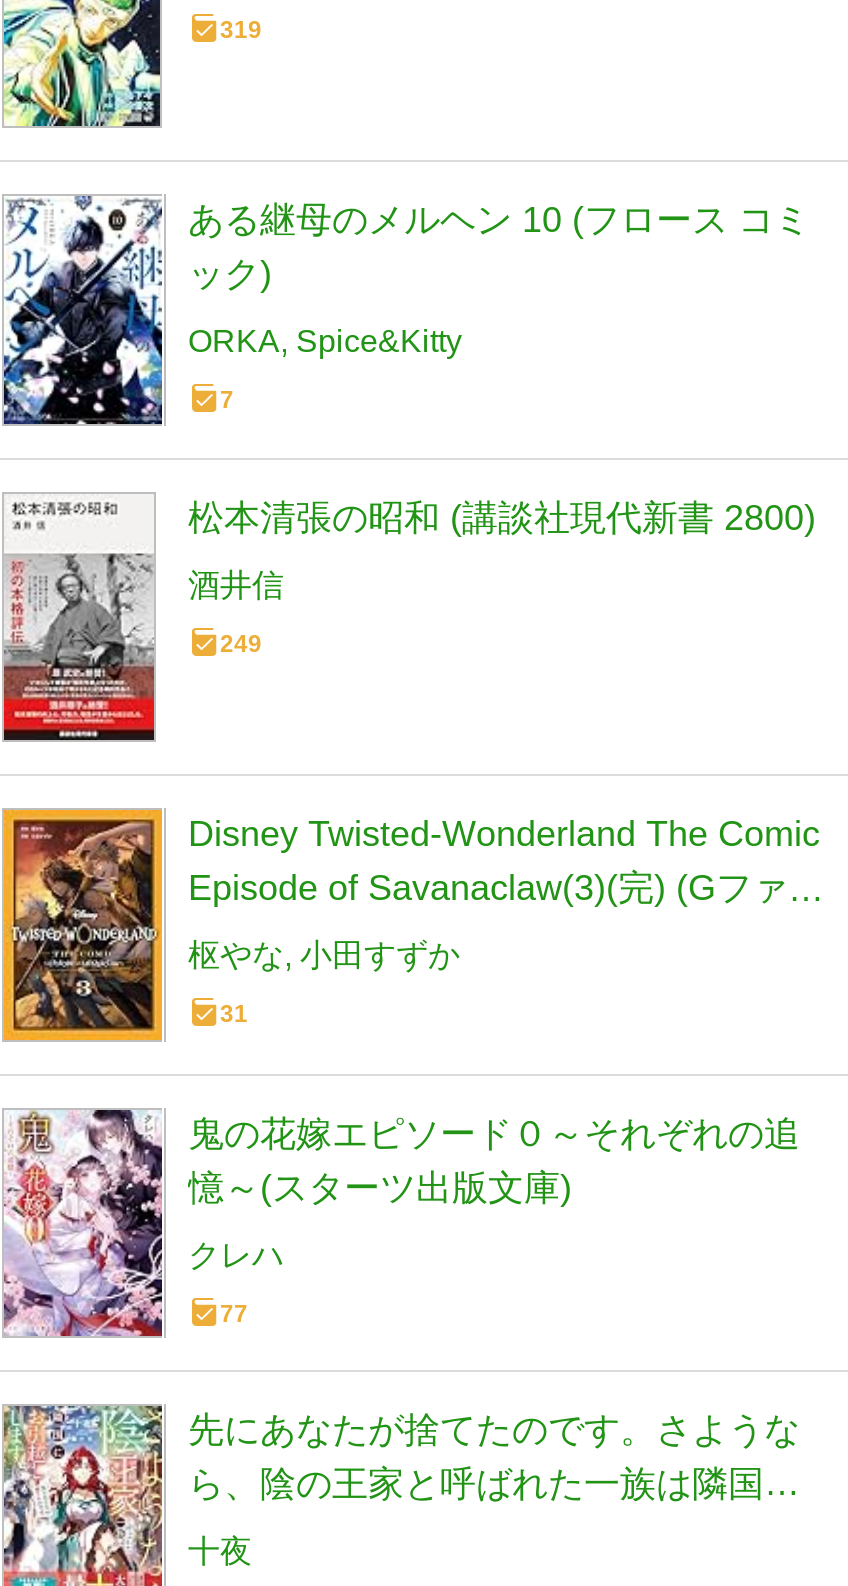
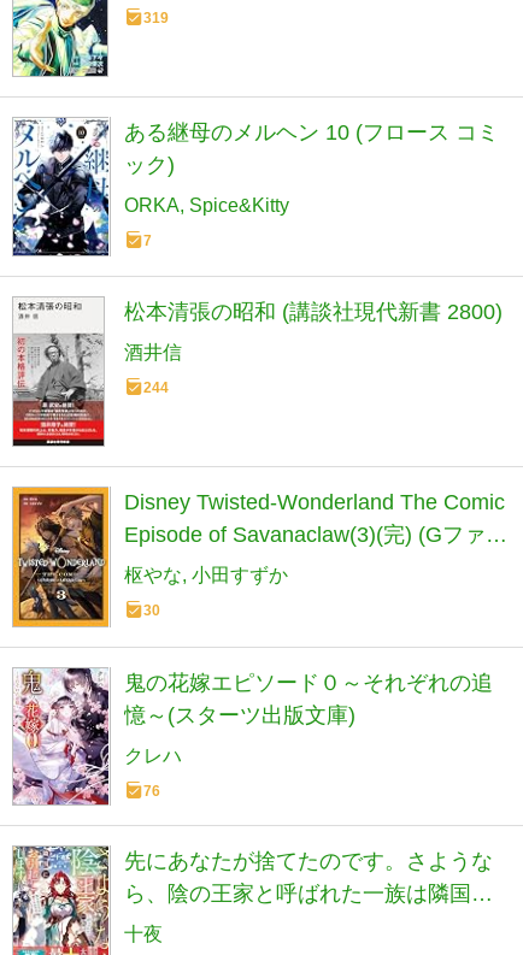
[220,630,262,658] 249 -> [143,379,169,396] 244
[220,1001,248,1029] 31 -> [143,603,160,619] 30
[220,1299,248,1327] 77 -> [143,782,160,799] 76

